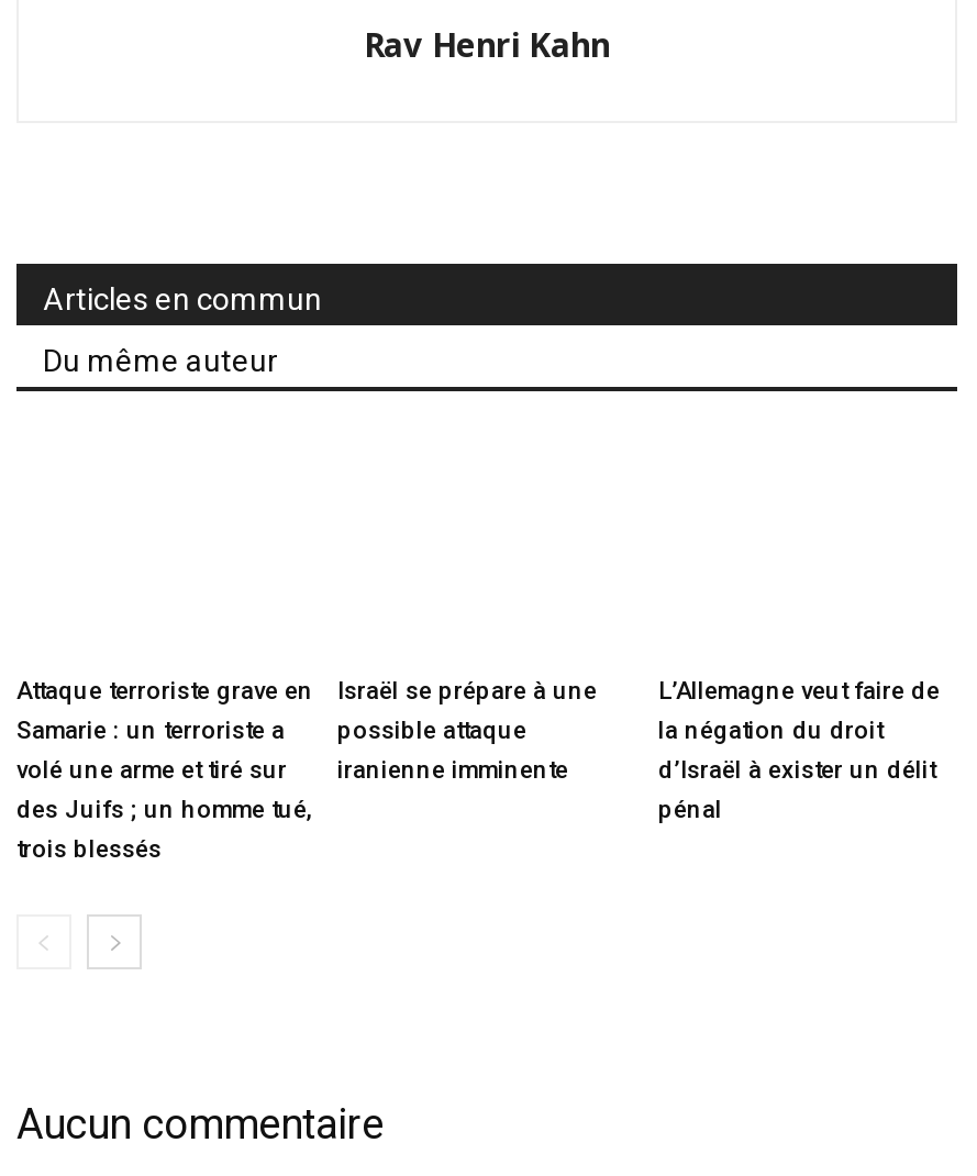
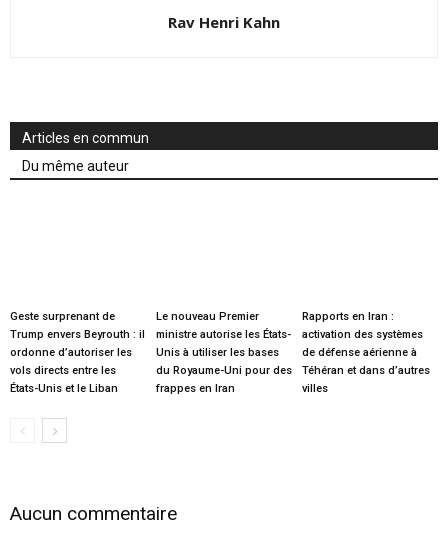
[16,677,313,863] Attaque terroriste grave en | Samarie : un terroriste a | volé une arme et tiré sur | des Juifs ; un homme tué, | trois blessés -> [10,310,145,395] Geste surprenant de | Trump envers Beyrouth : il | ordonne d’autoriser les | vols directs entre les | États-Unis et le Liban
[337,677,597,784] Israël se prépare à une | possible attaque | iranienne imminente -> [156,310,292,395] Le nouveau Premier | ministre autorise les États- | Unis à utiliser les bases | du Royaume-Uni pour des | frappes en Iran
[658,677,940,824] L’Allemagne veut faire de | la négation du droit | d’Israël à exister un délit | pénal -> [302,310,430,395] Rapports en Iran : | activation des systèmes | de défense aérienne à | Téhéran et dans d’autres | villes

